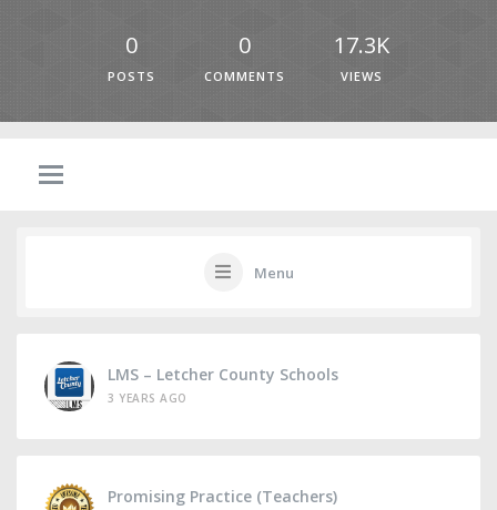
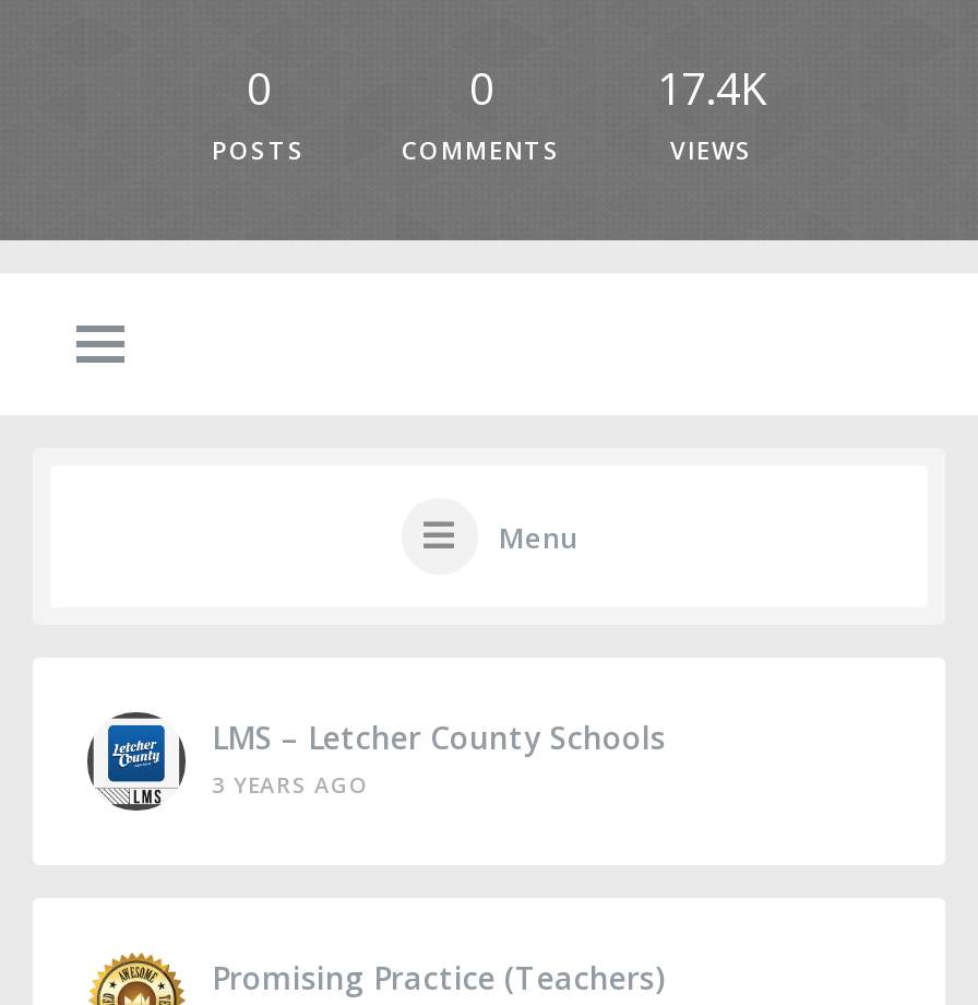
[334,30,389,60] 17.3K -> [657,59,766,118] 17.4K

